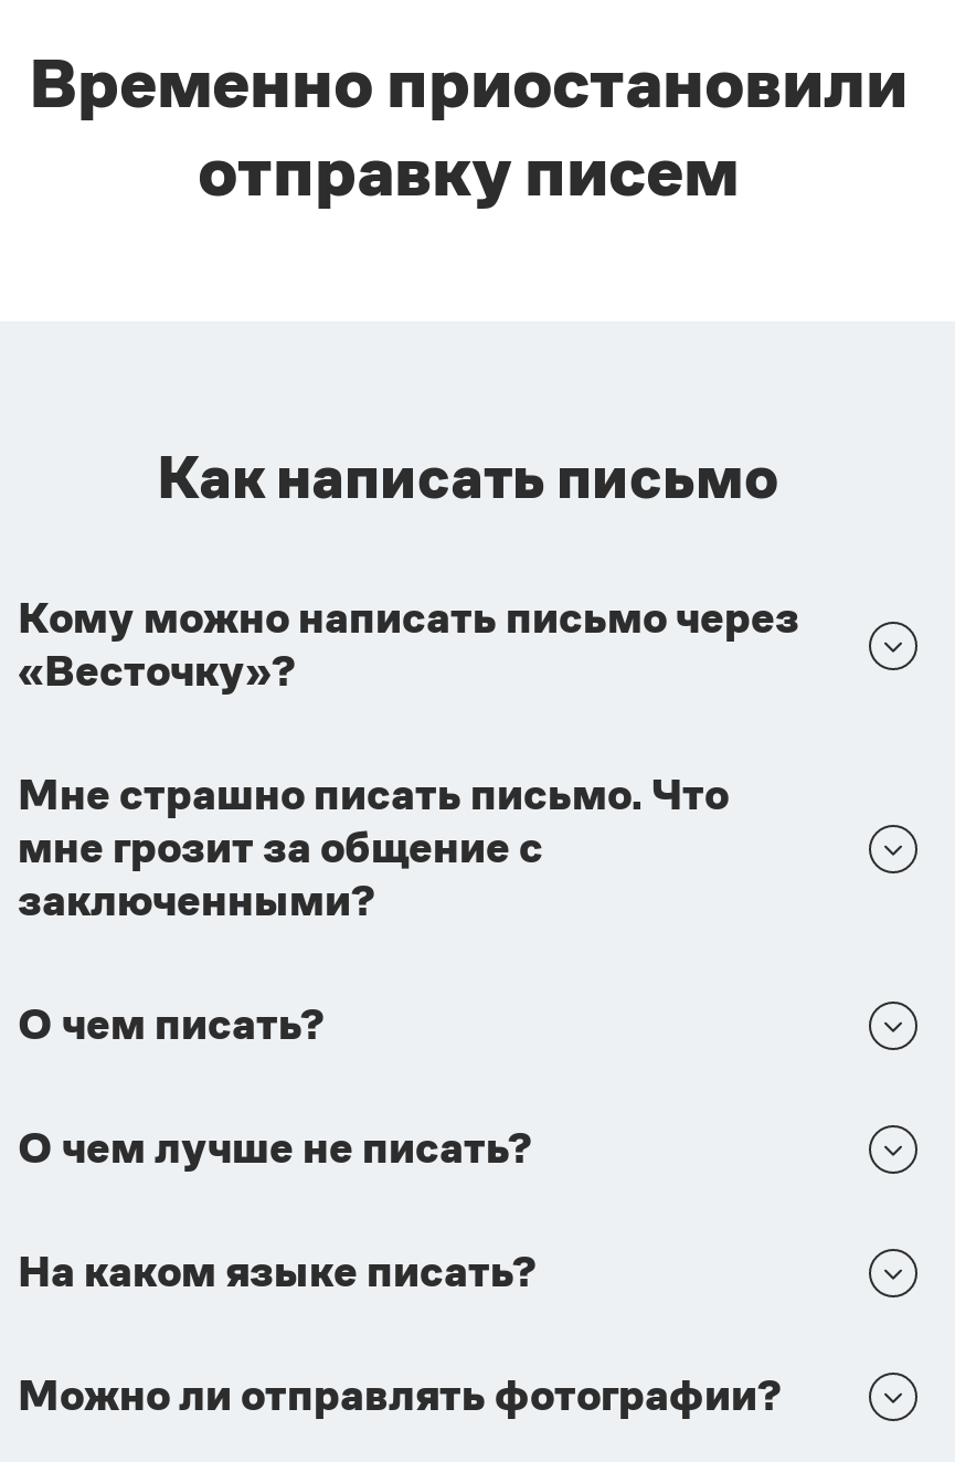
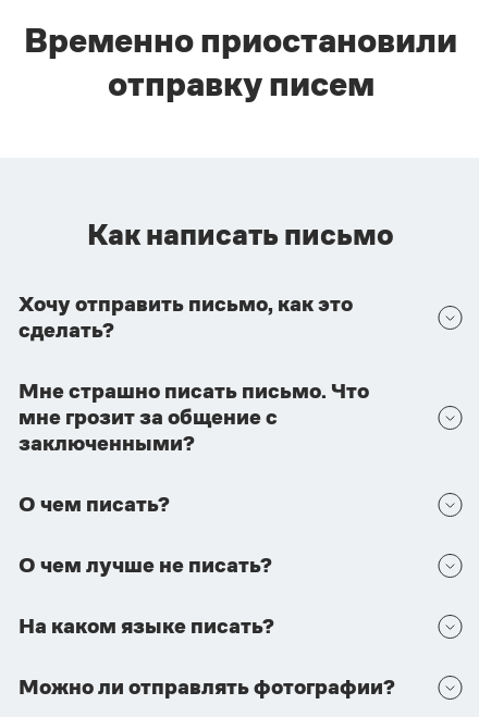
[18,591,799,699] Кому можно написать письмо через | «Весточку»? -> [19,290,353,344] Хочу отправить письмо, как это | сделать?

